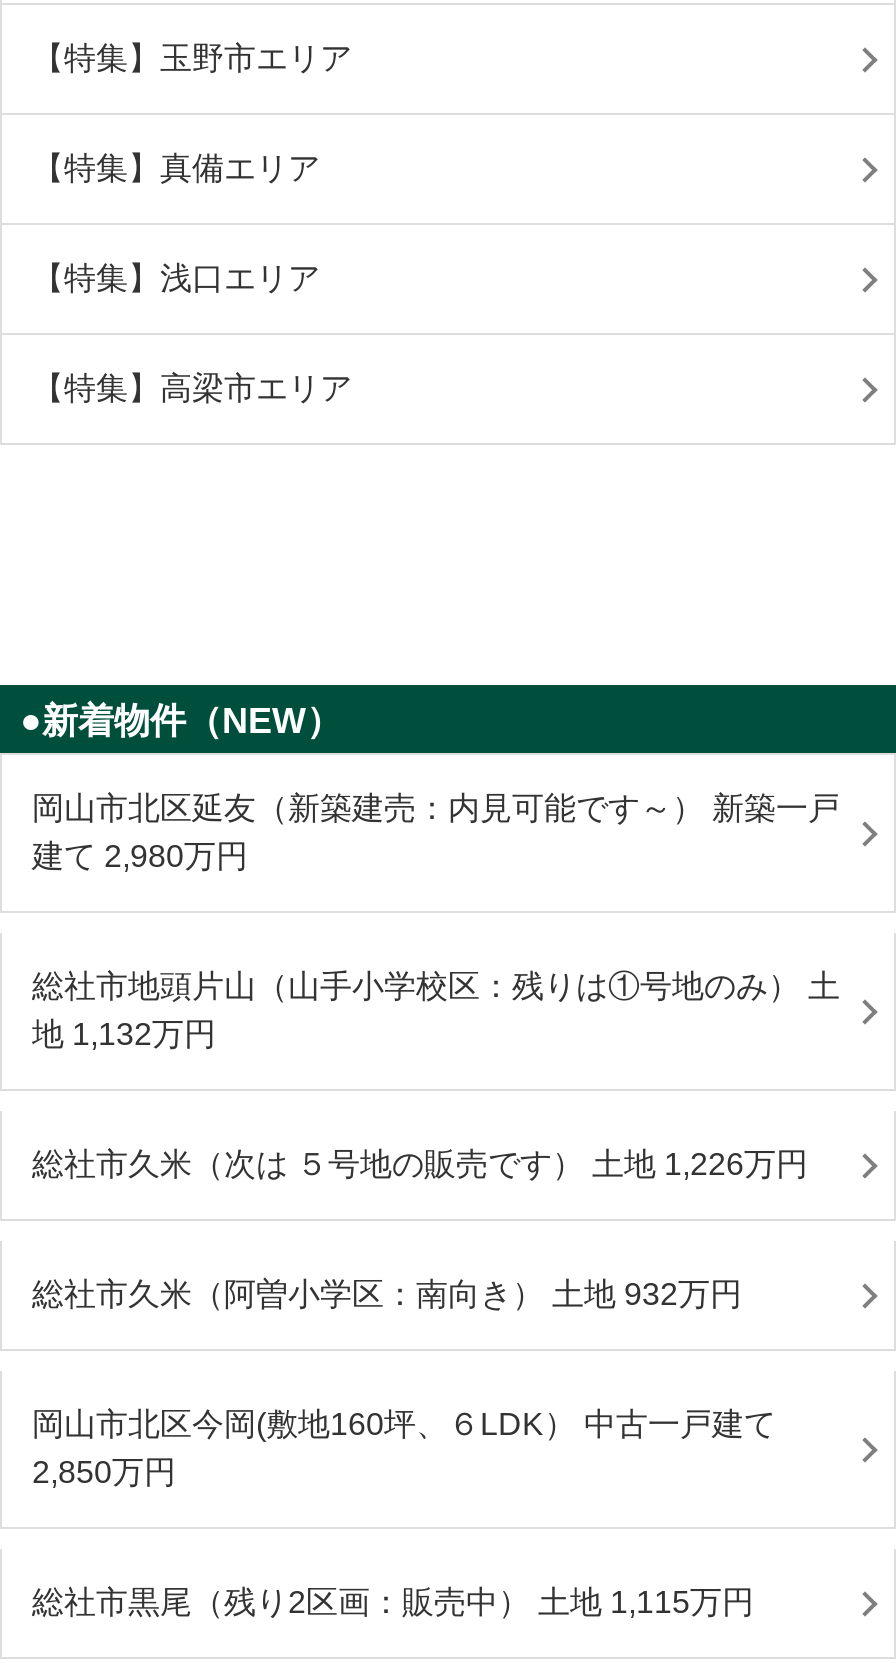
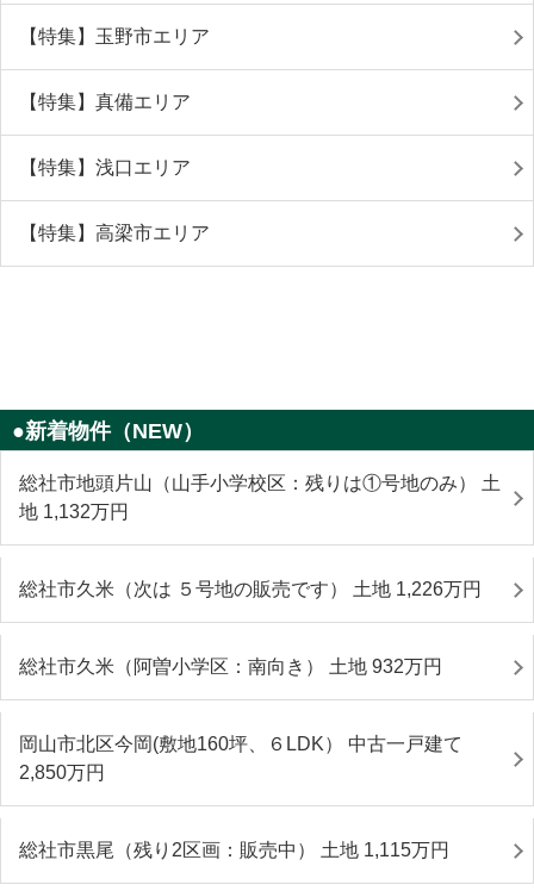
[32,791,840,873] 岡山市北区延友（新築建売：内見可能です～） 新築一戸 | 建て 2,980万円 -> none

